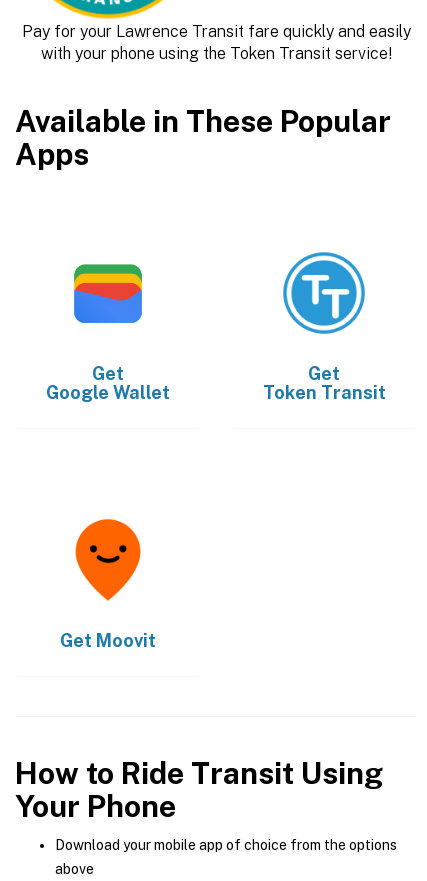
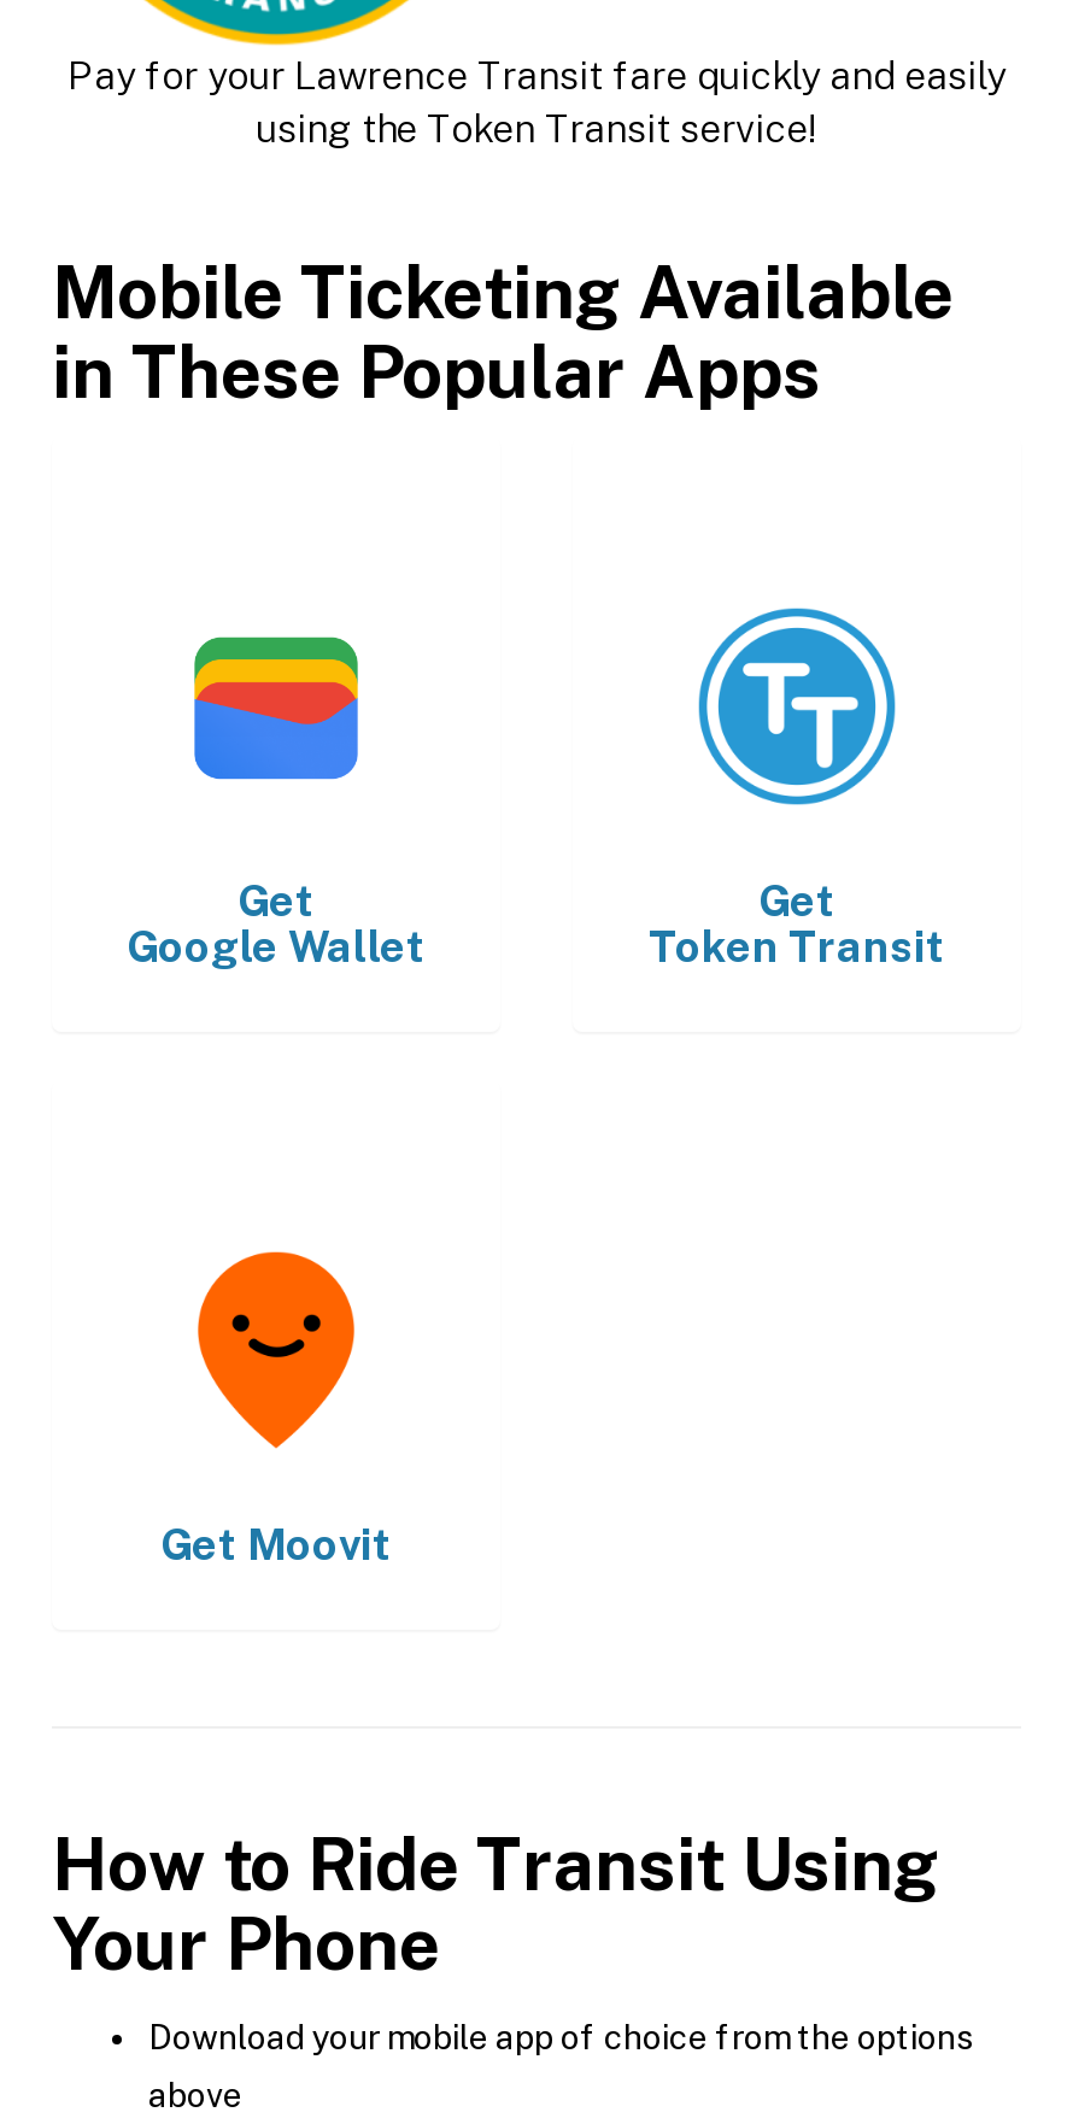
[40,44,391,63] with your phone using the Token Transit service! -> [256,106,817,152] using the Token Transit service!
[15,103,391,172] Available in These Popular | Apps -> [52,248,954,415] Mobile Ticketing Available | in These Popular Apps

